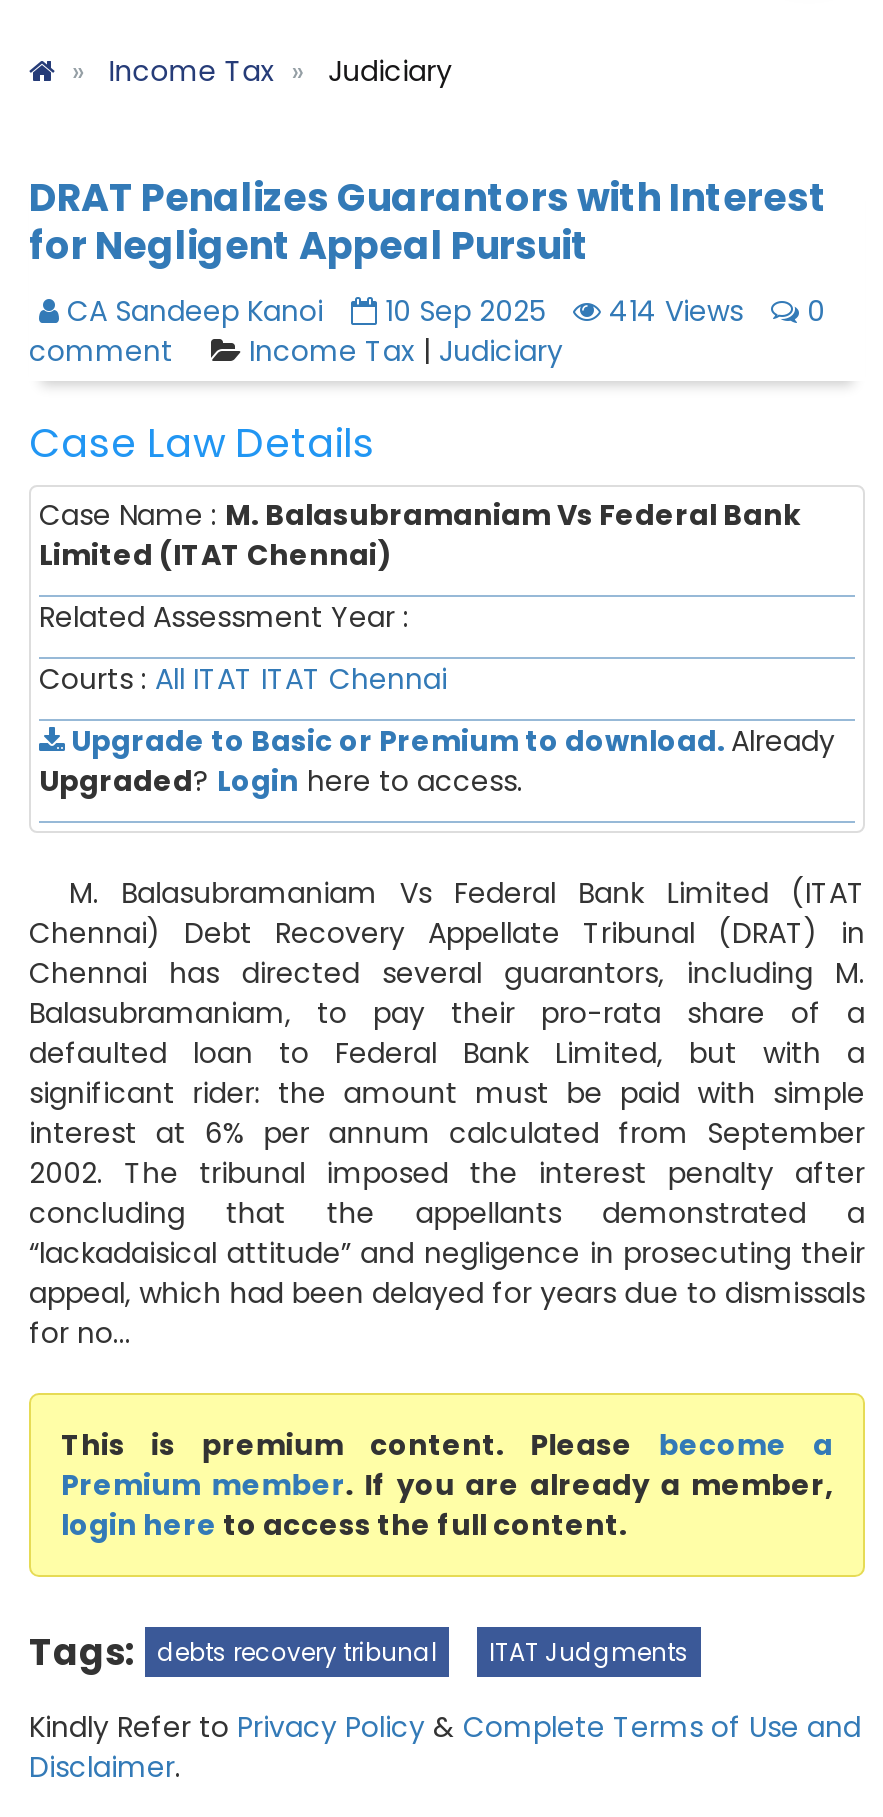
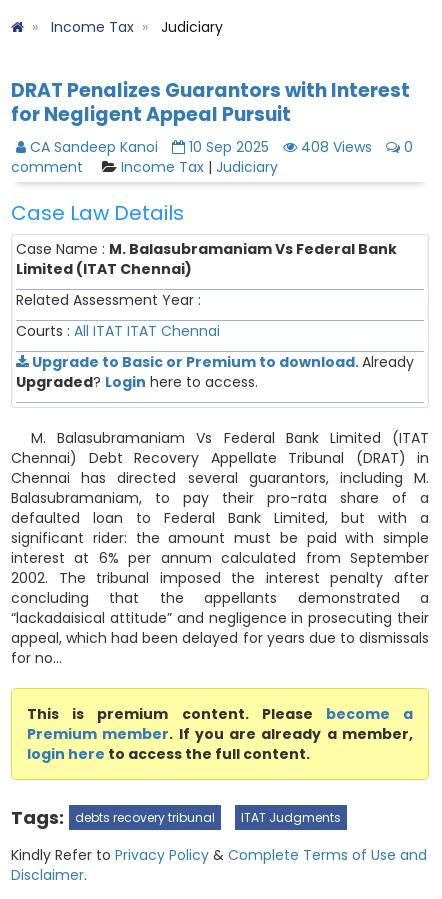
[59,291,825,331] CA Sandeep Kanoi 10 Sep 2025 414 Views 0 -> [26,137,413,157] CA Sandeep Kanoi 10 Sep 2025 408 Views 0

